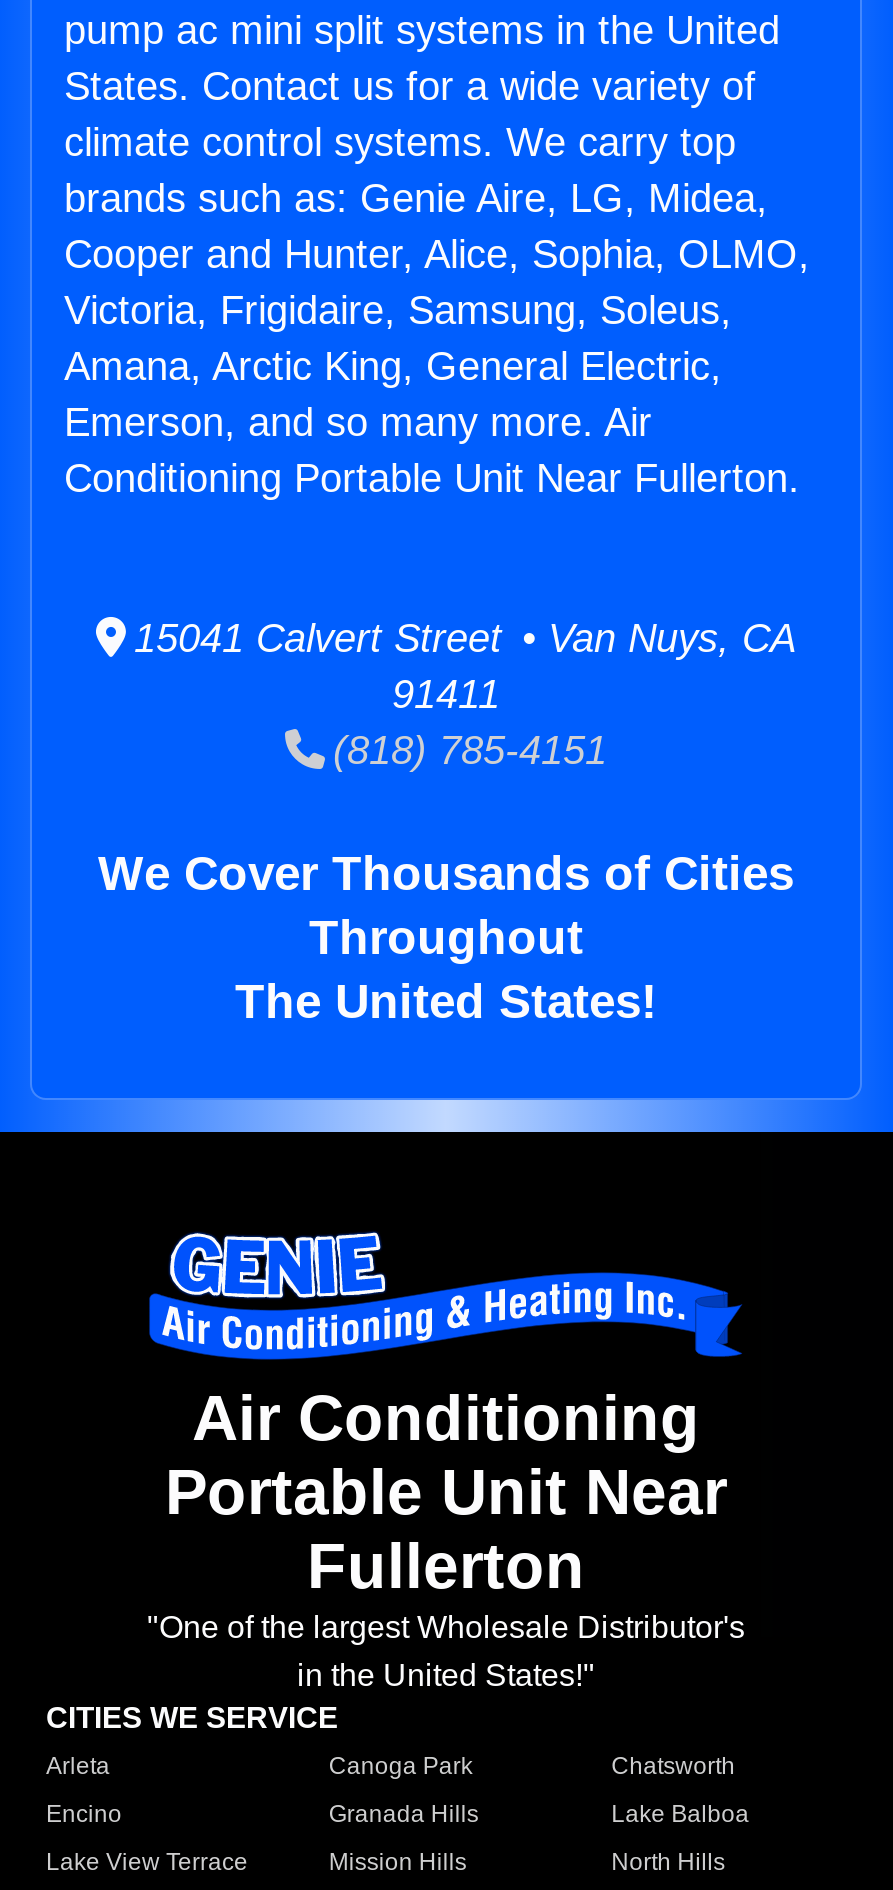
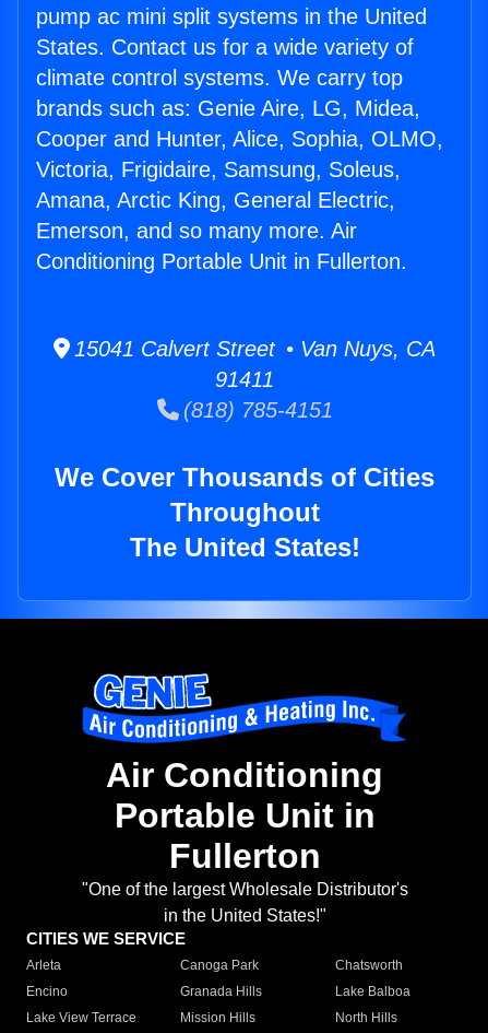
[64,456,800,500] Conditioning Portable Unit Near Fullerton. -> [36,249,407,273] Conditioning Portable Unit in Fullerton.
[165,1457,727,1529] Portable Unit Near -> [114,796,375,835] Portable Unit in

